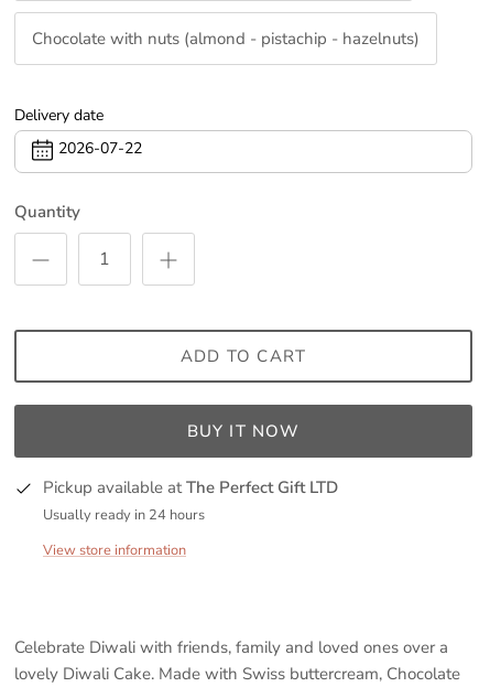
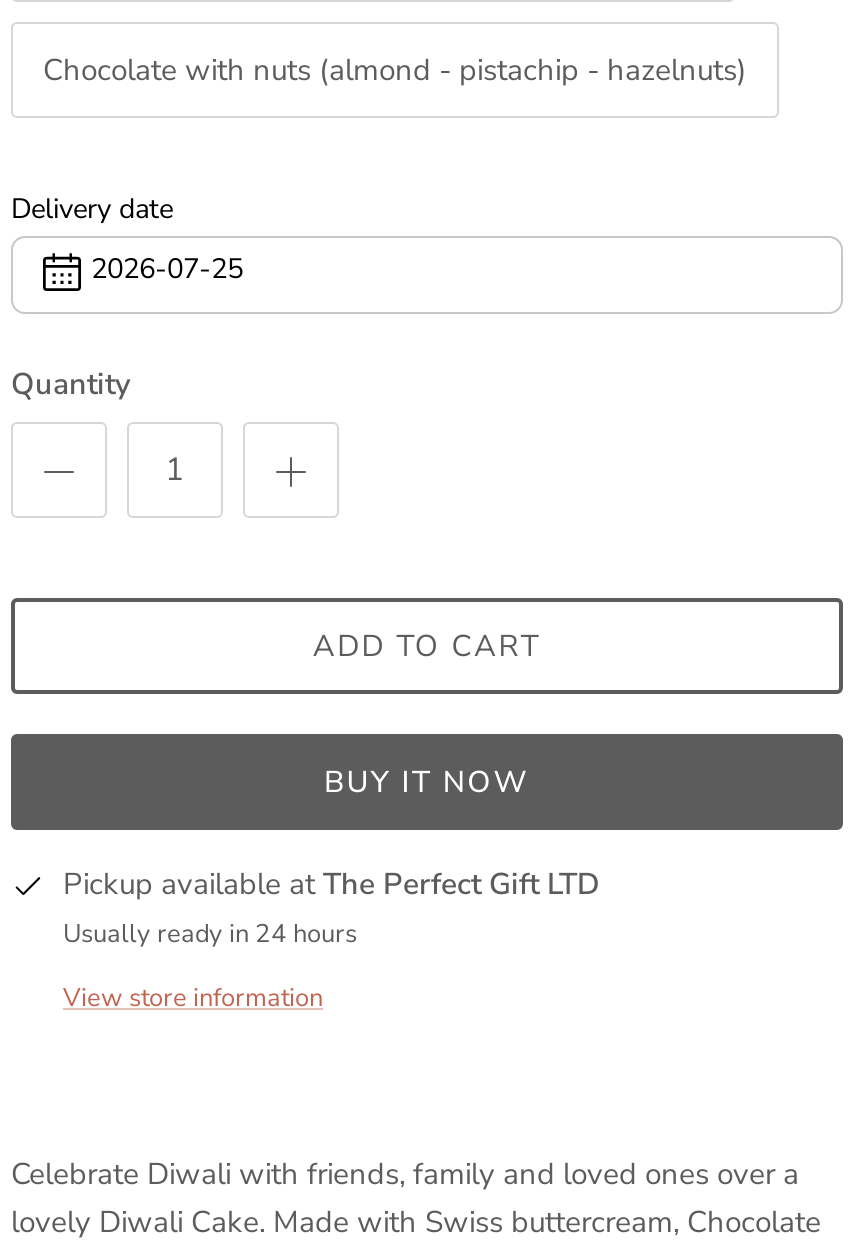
[58,138,142,159] 2026-07-22 -> [91,250,243,288] 2026-07-25

